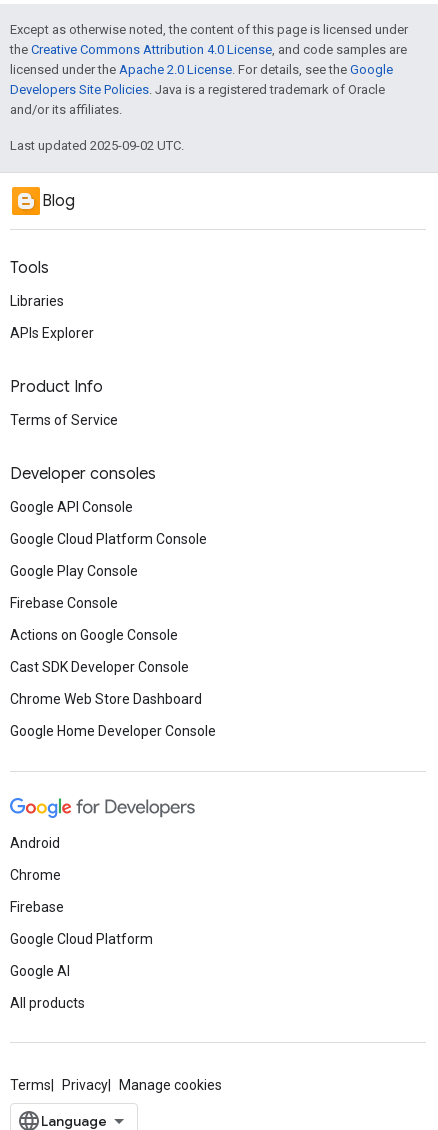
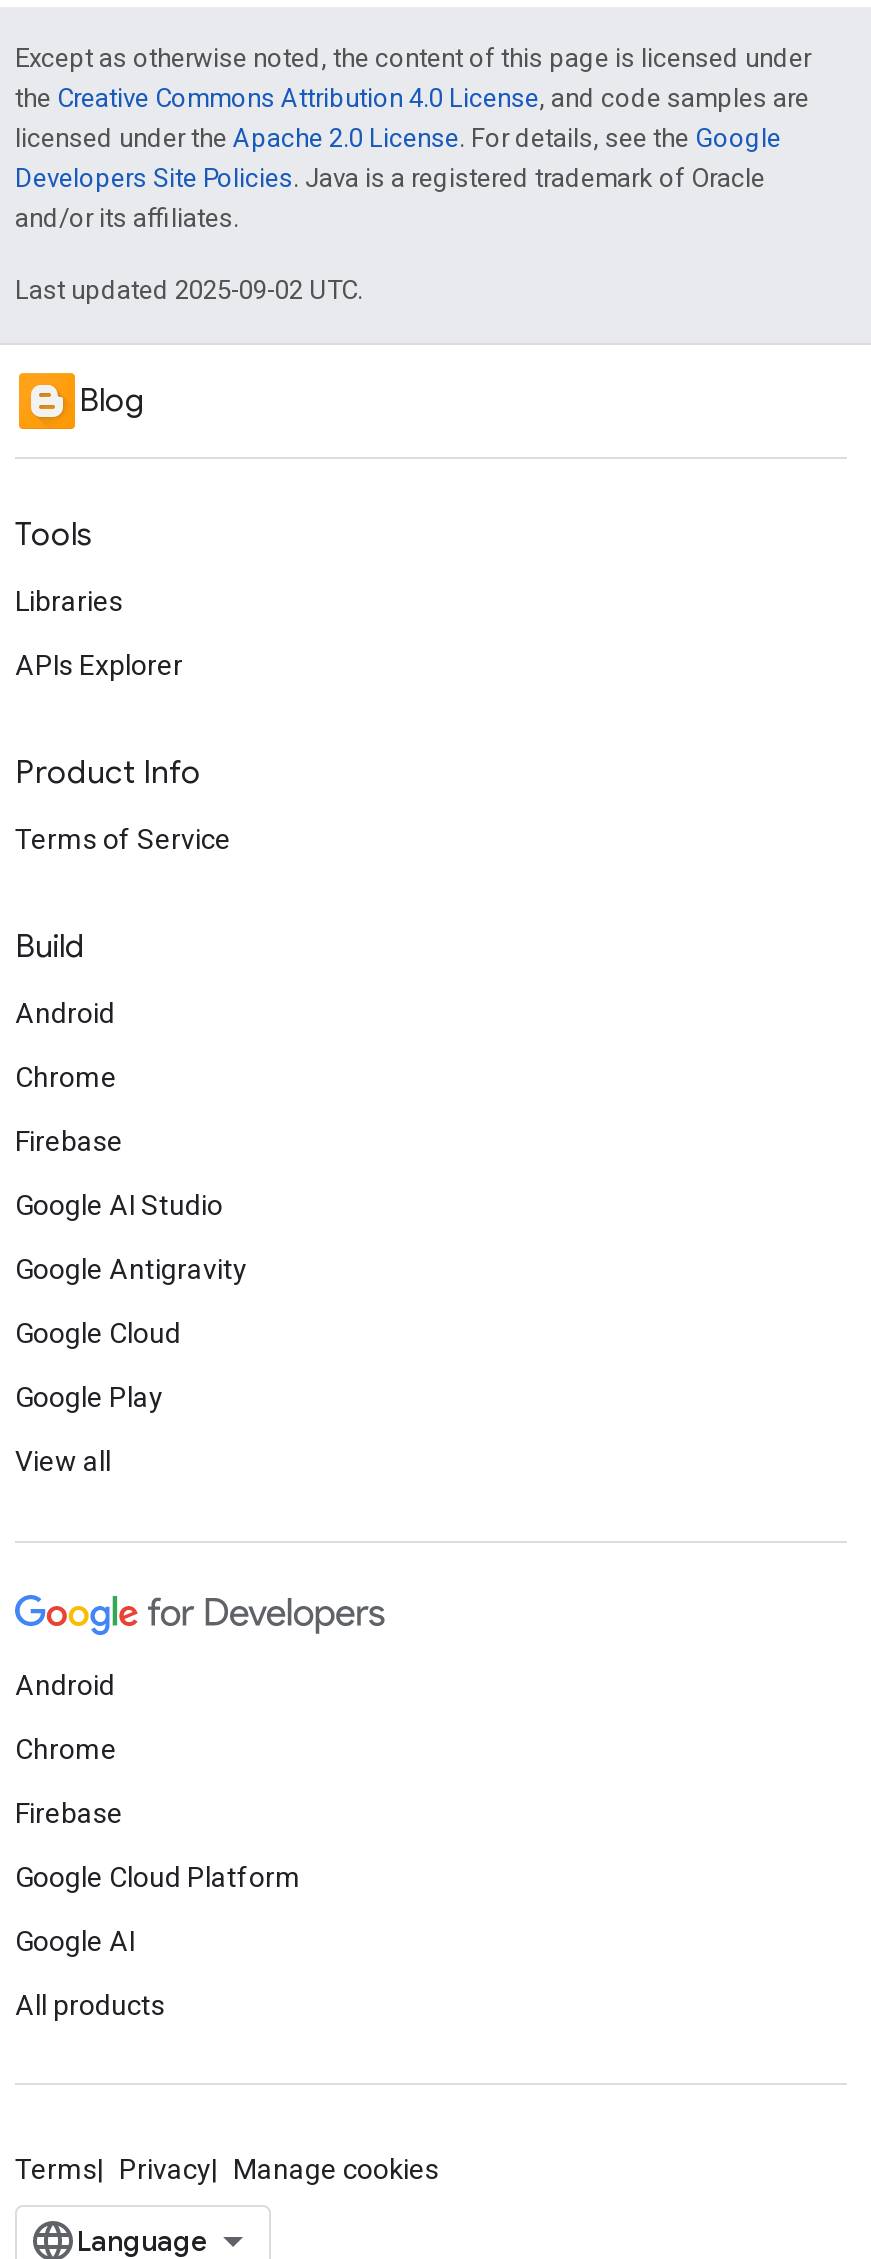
[10,464,156,484] Developer consoles -> [15,927,85,967] Build
[10,499,133,515] Google API Console -> [15,997,115,1029] Android
[10,531,207,547] Google Cloud Platform Console -> [15,1061,117,1093] Chrome
[10,563,138,579] Google Play Console -> [15,1125,123,1157] Firebase
[10,595,118,611] Firebase Console -> [15,1189,223,1221] Google AI Studio
[10,627,178,643] Actions on Google Console -> [15,1253,247,1285] Google Antigravity
[10,659,189,675] Cast SDK Developer Console -> [15,1317,181,1349] Google Cloud
[10,691,202,707] Chrome Web Store Dashboard -> [15,1381,163,1413] Google Play
[10,723,216,739] Google Home Developer Console -> [15,1445,111,1477] View all

